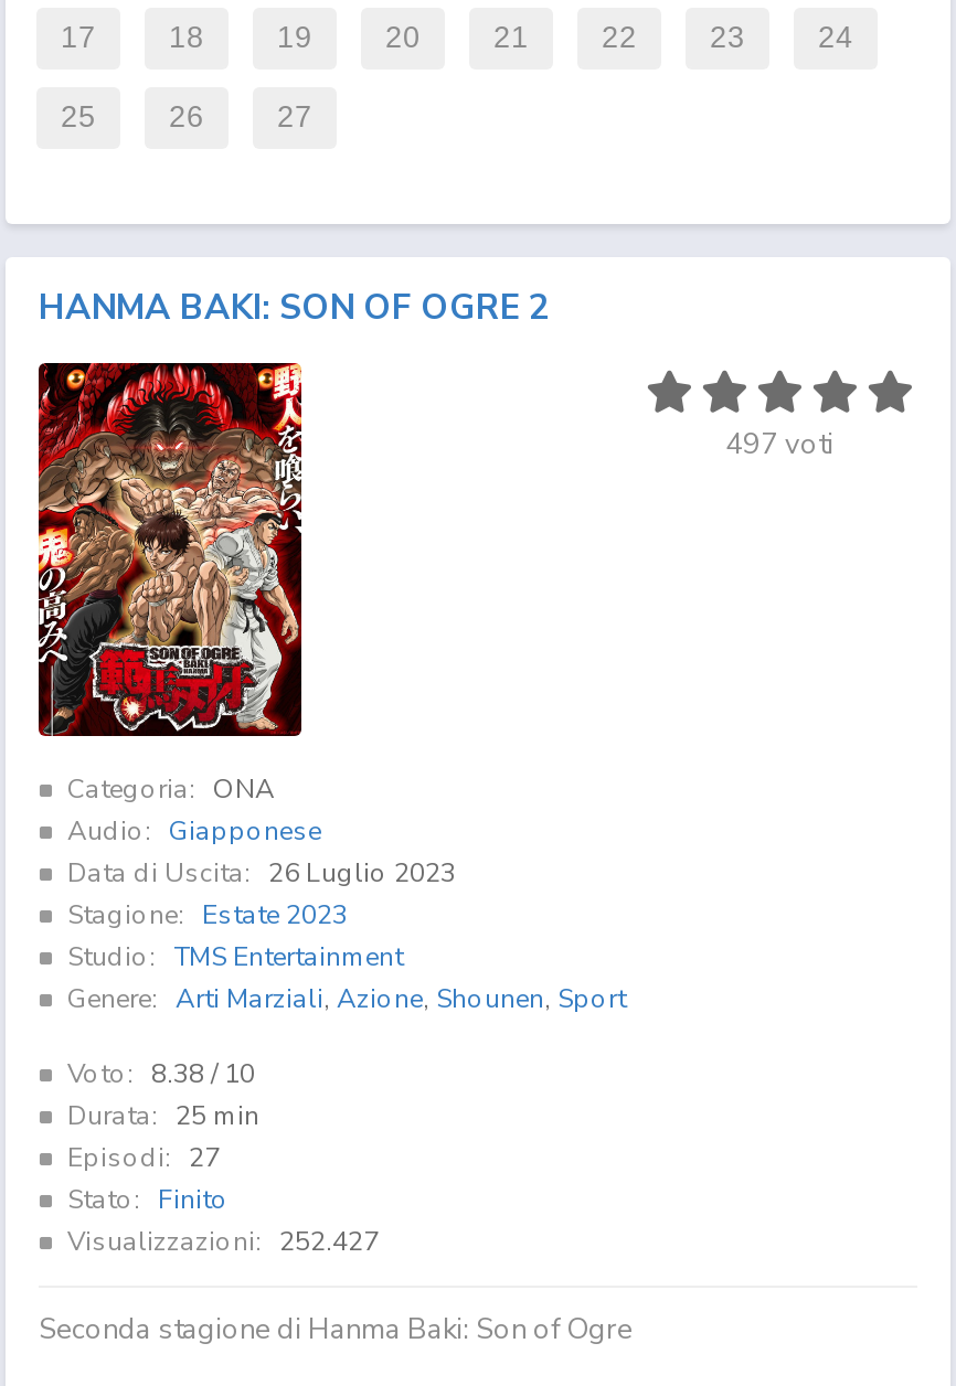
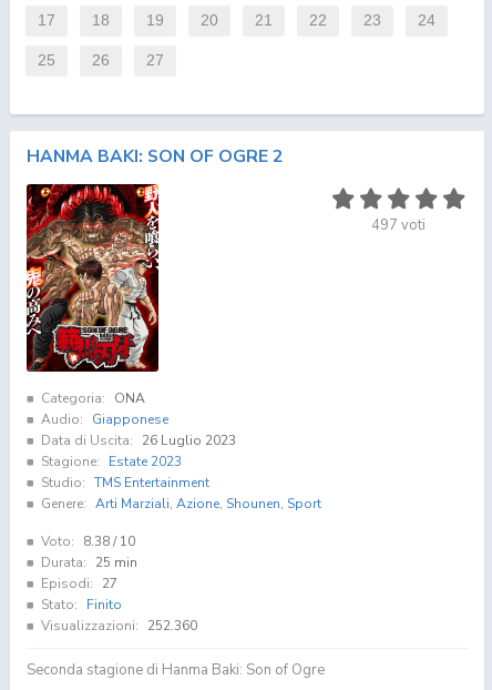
[67,1224,379,1260] Visualizzazioni: 252.427 -> [41,617,197,635] Visualizzazioni: 252.360

